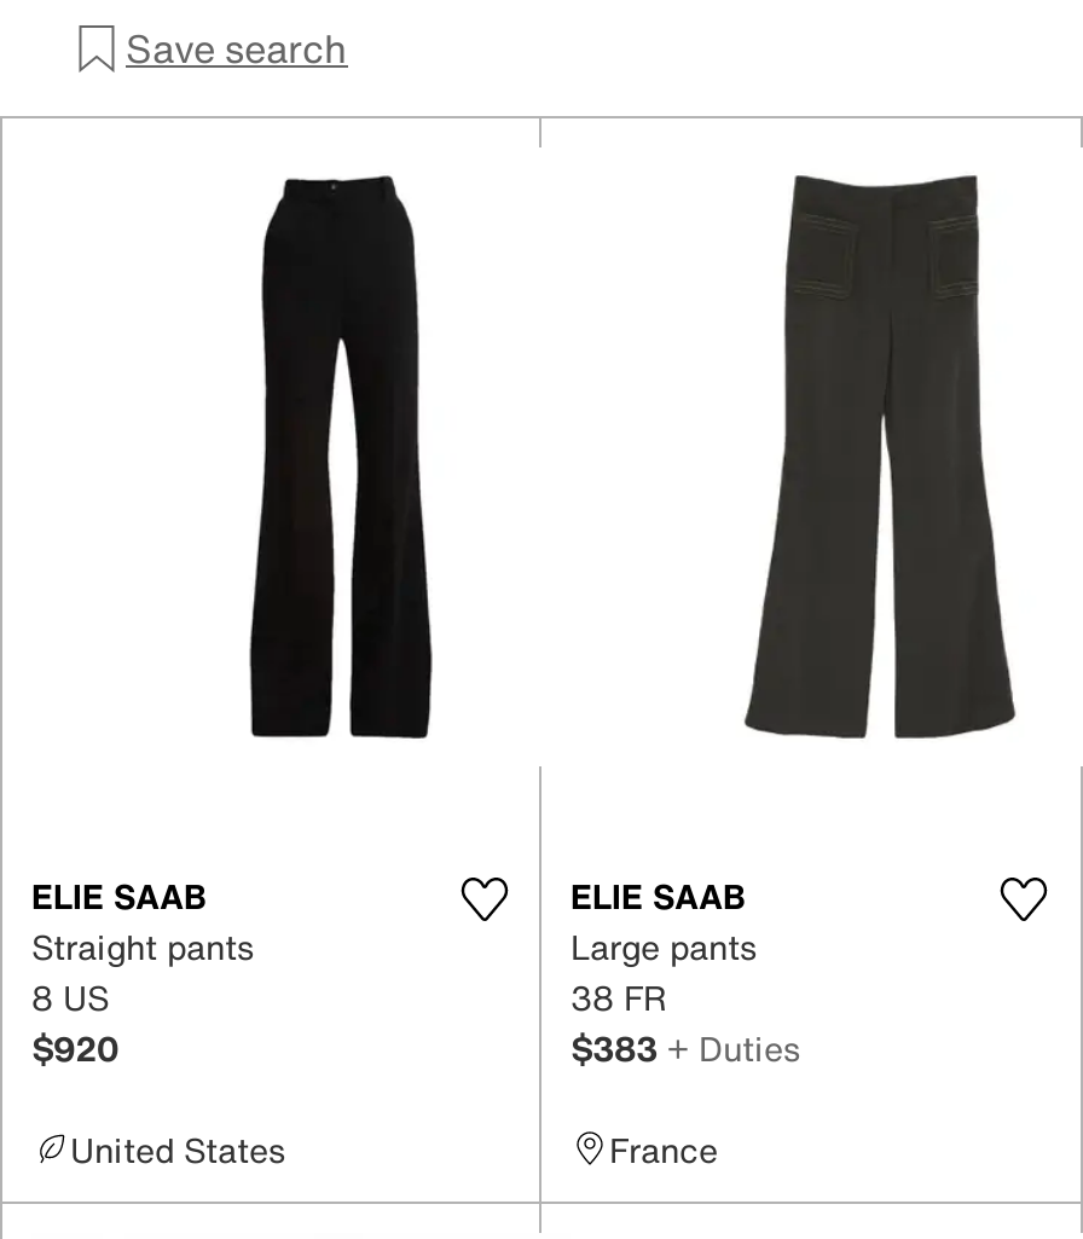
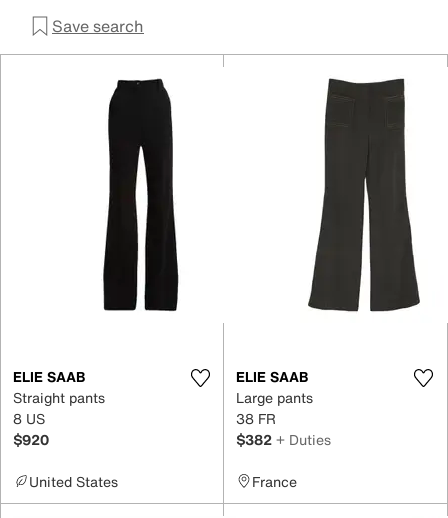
[571,1021,800,1072] $383 + Duties -> [236,428,331,449] $382 + Duties

